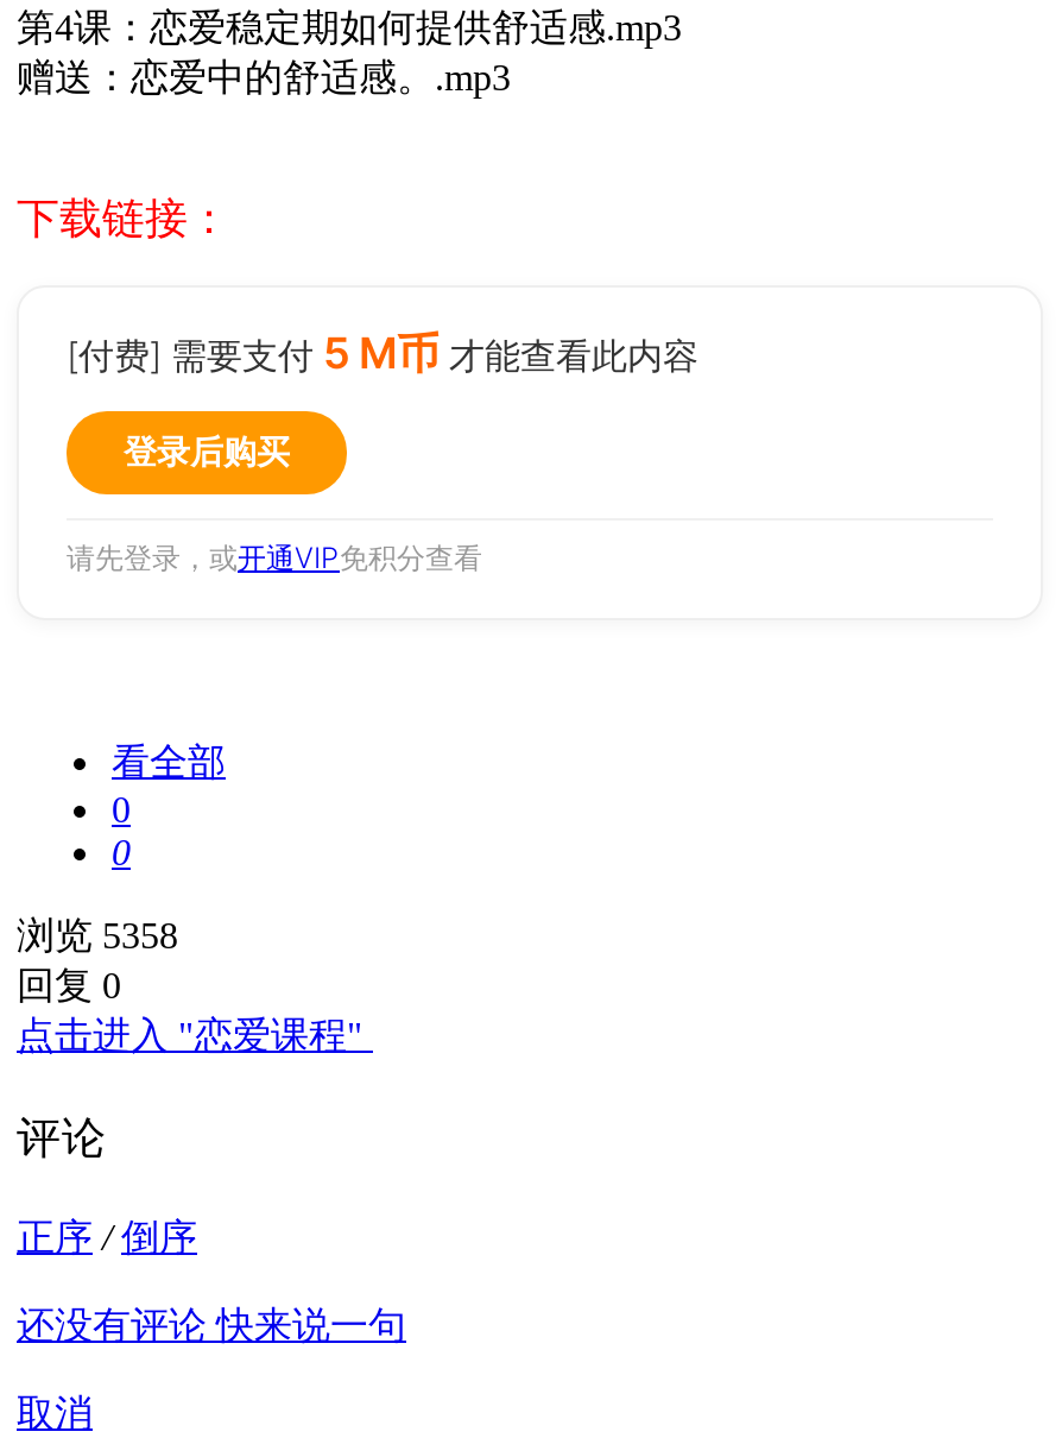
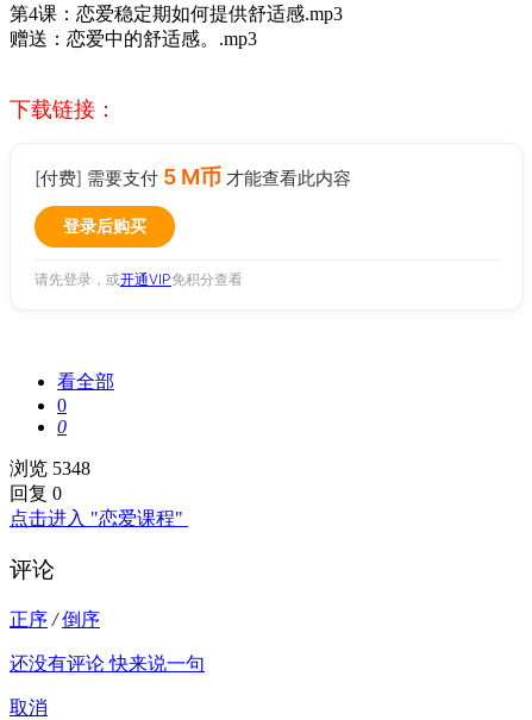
[17,916,178,956] 浏览 5358 -> [10,458,90,479] 浏览 5348

